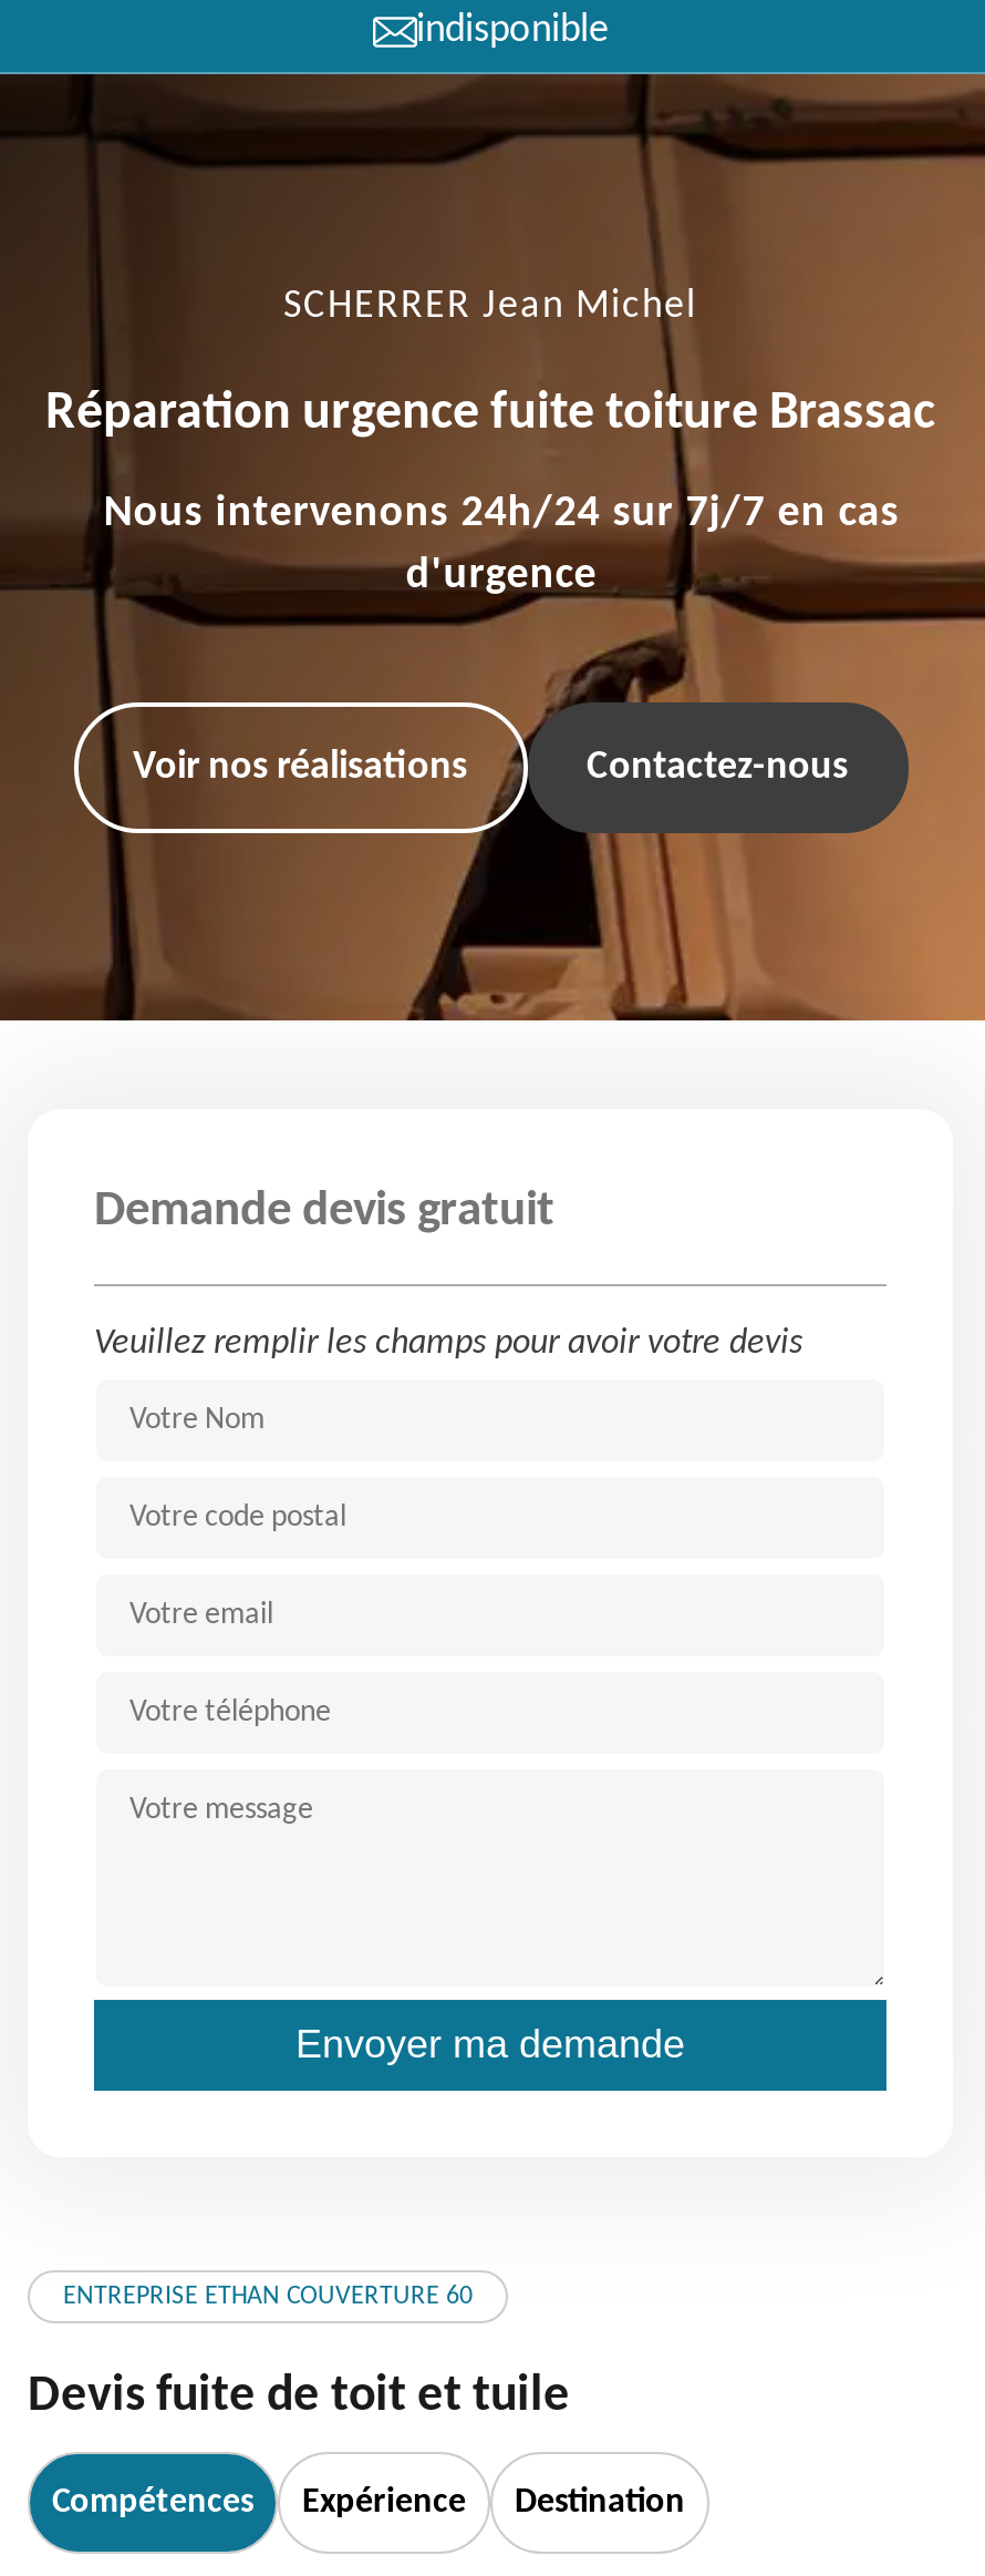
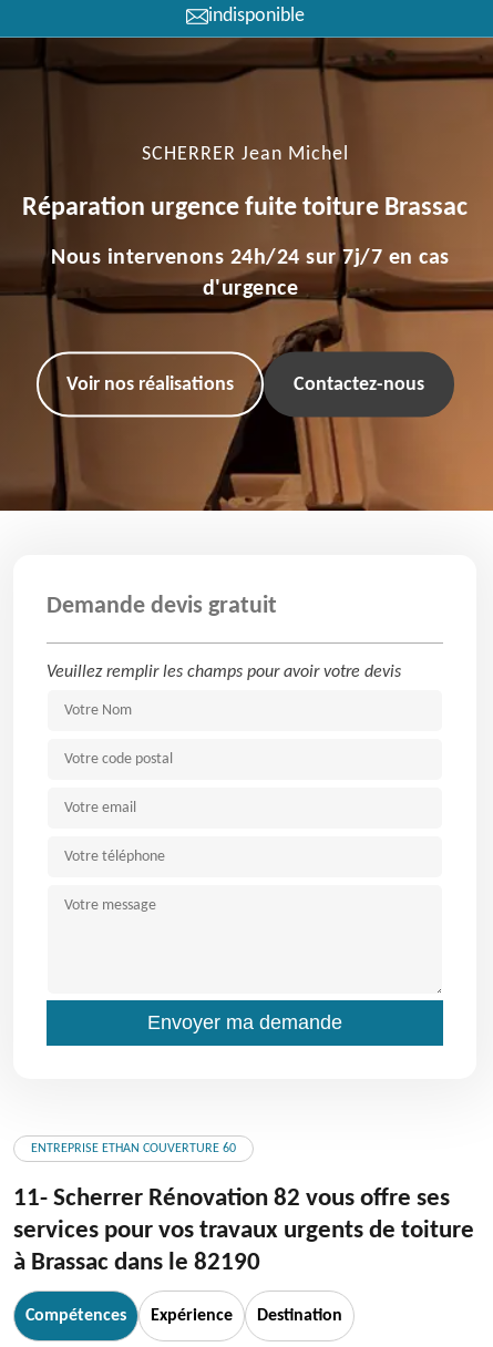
[28,2372,570,2423] Devis fuite de toit et tuile -> [13,1186,474,1276] 11- Scherrer Rénovation 82 vous offre ses | services pour vos travaux urgents de toiture | à Brassac dans le 82190

